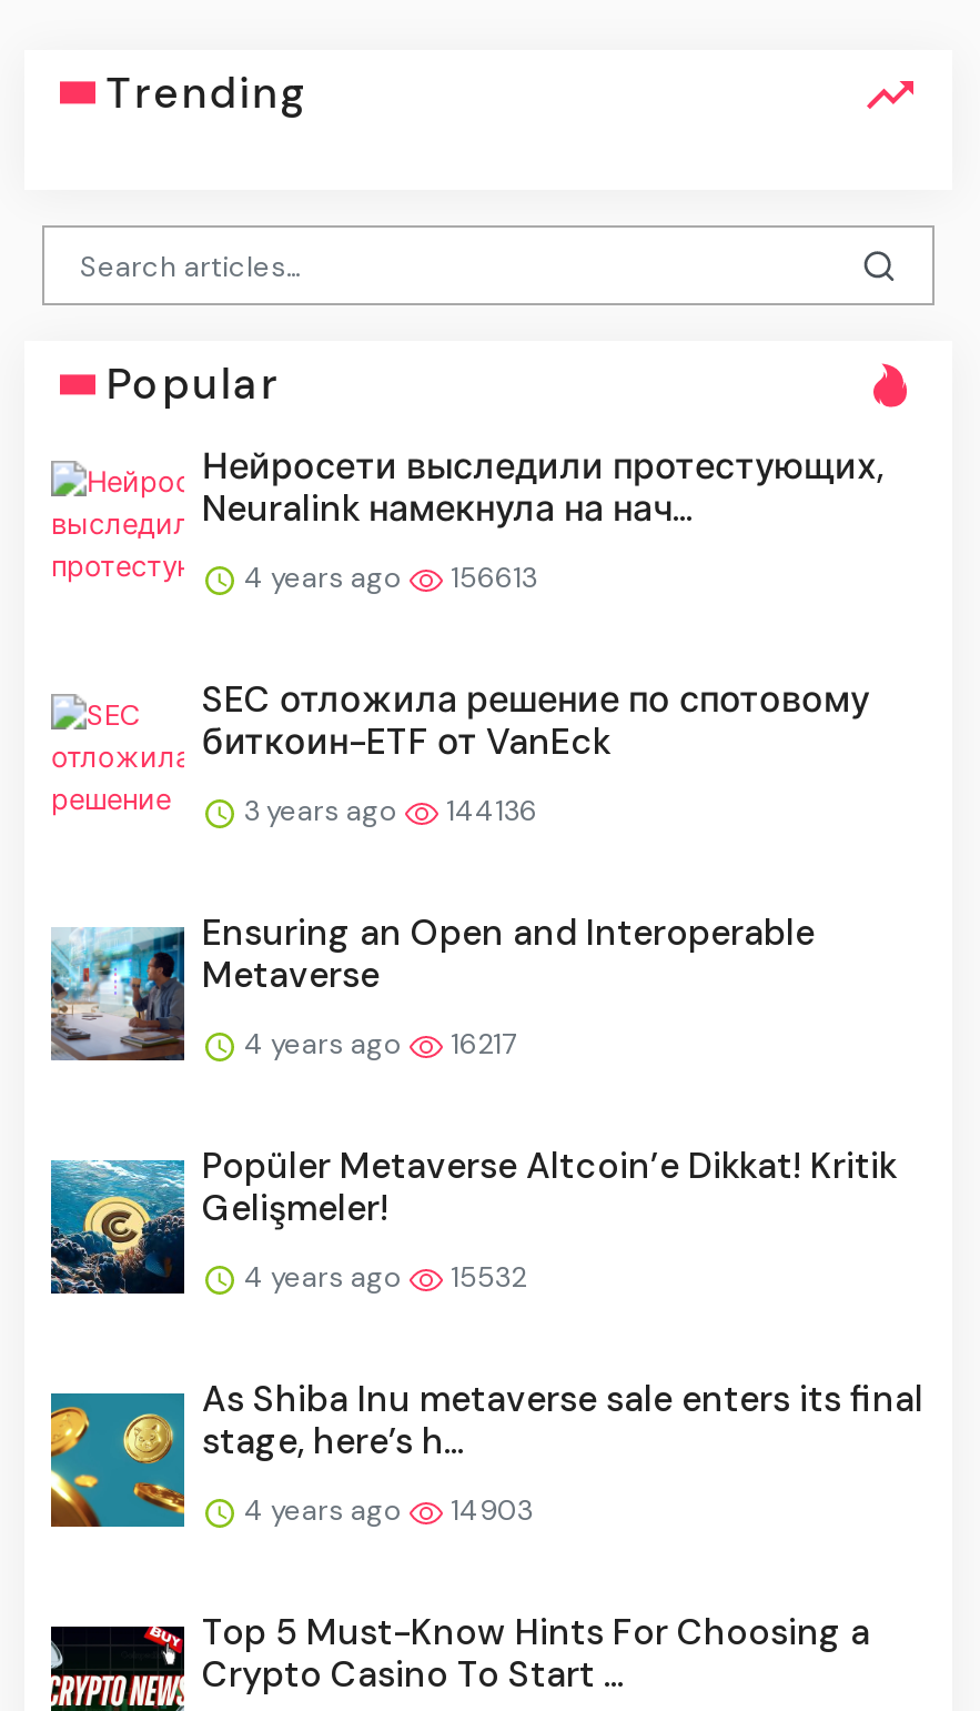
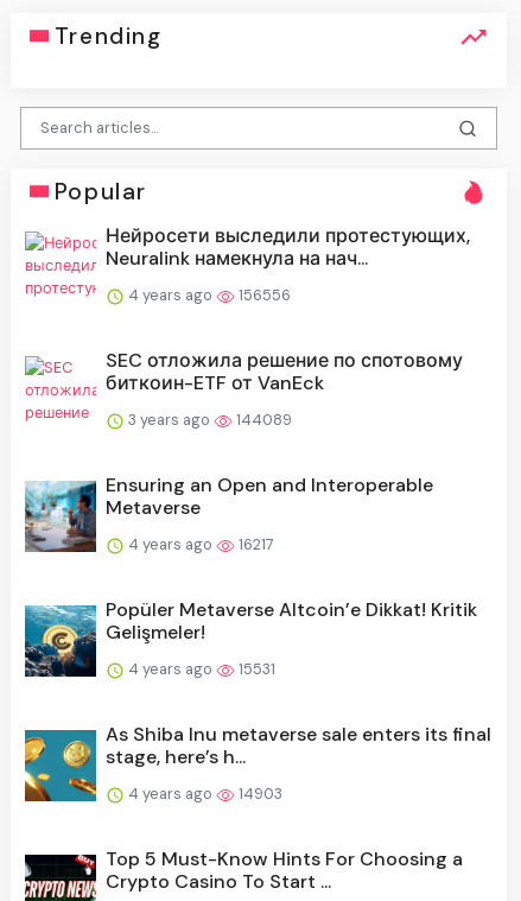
[238,558,537,596] 4 years ago 156613 -> [125,285,291,305] 4 years ago 156556
[238,792,537,829] 3 years ago 144136 -> [125,410,292,430] 3 years ago 144089
[238,1258,526,1296] 4 years ago 15532 -> [125,659,275,679] 4 years ago 15531

